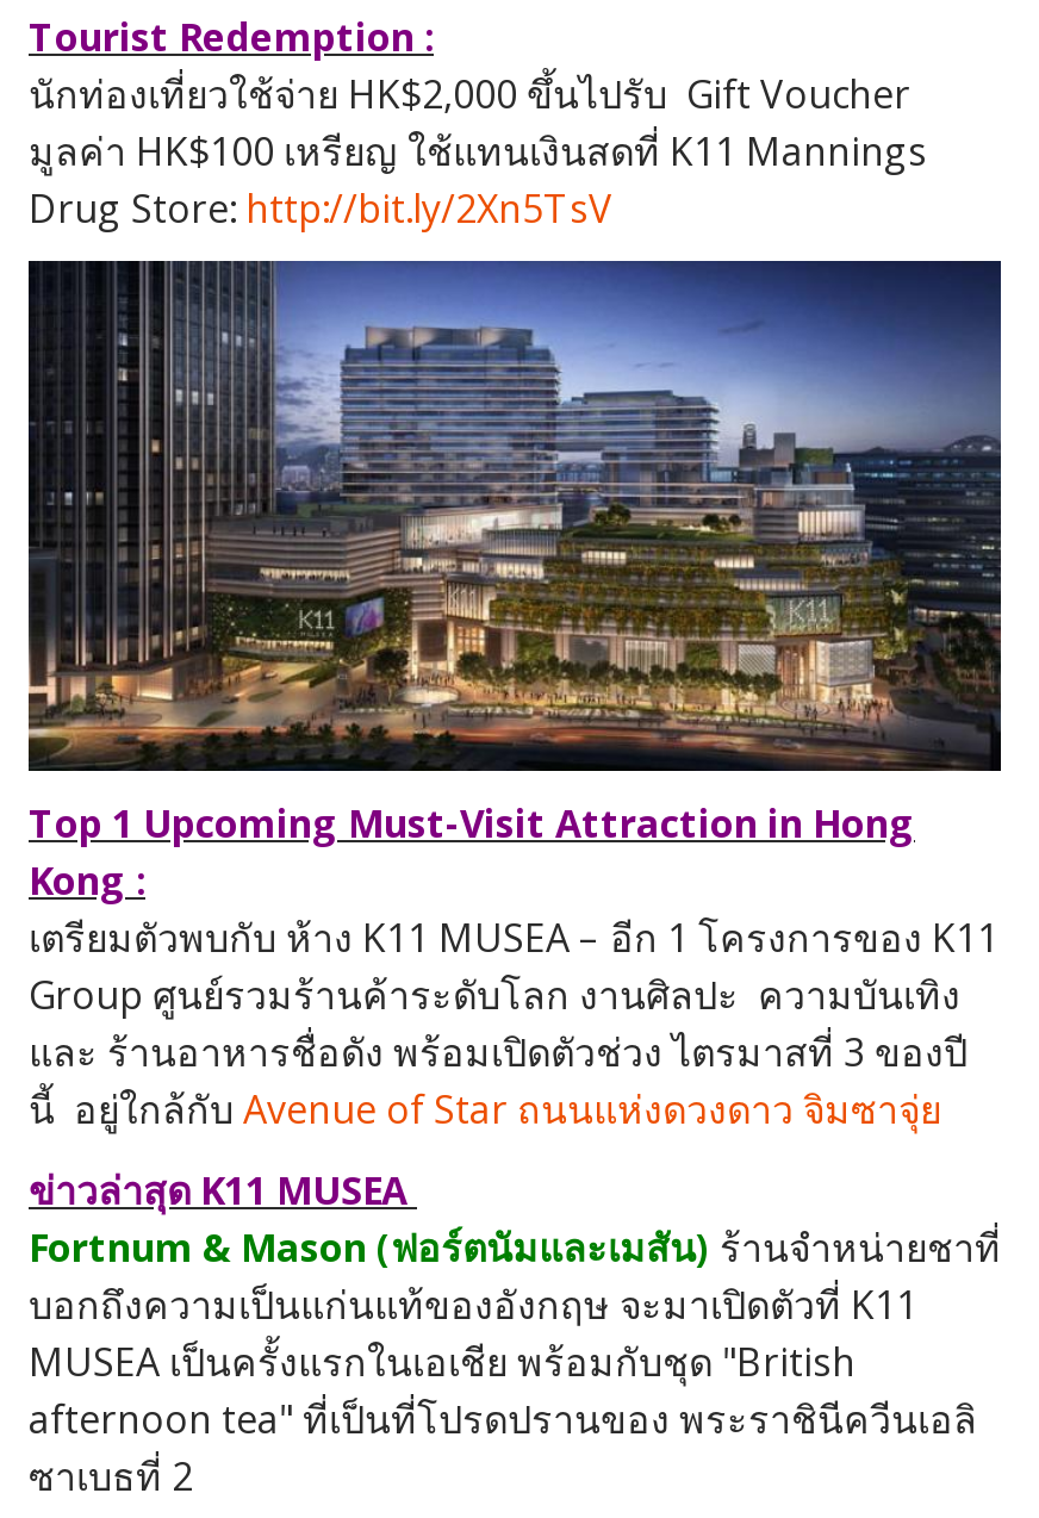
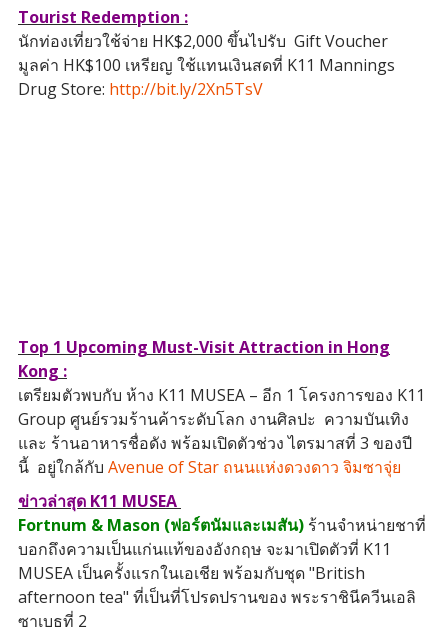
[26,259,1003,773] [image] -> none

